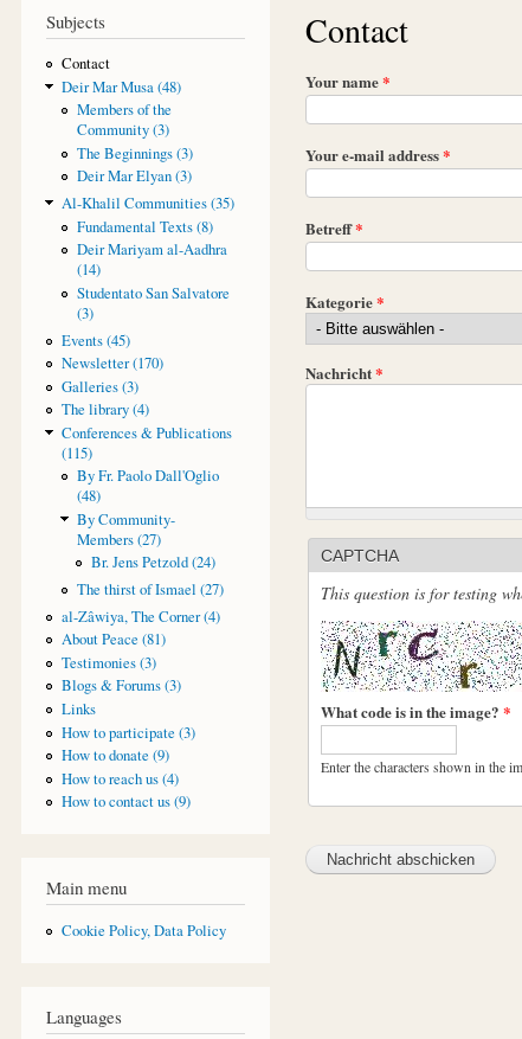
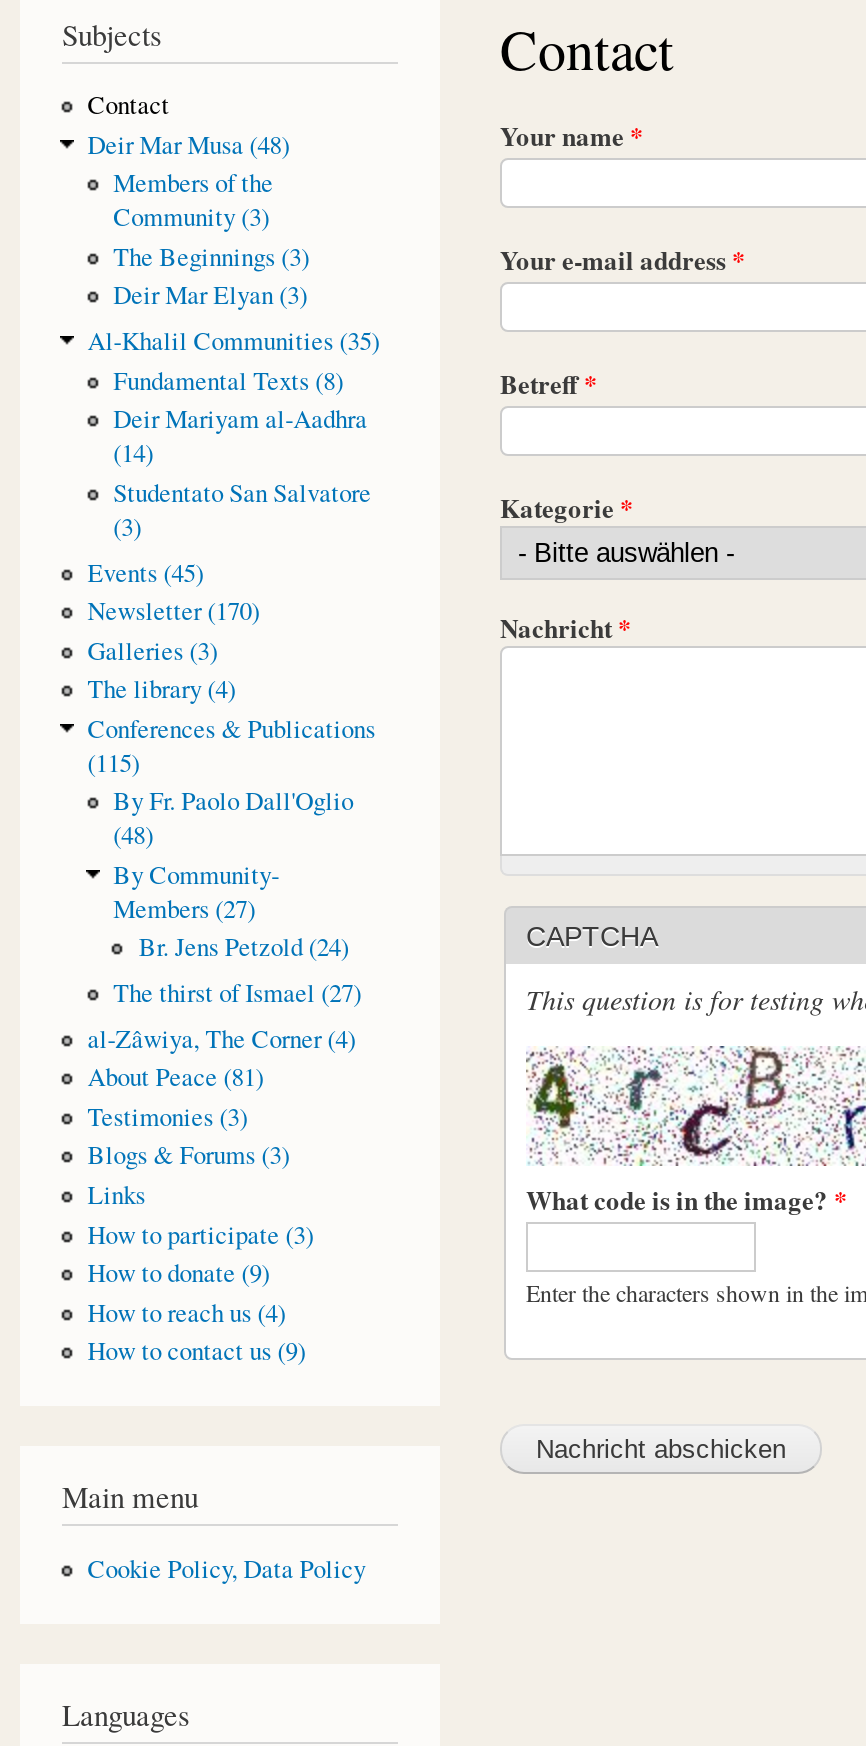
[321,620,518,693] [image] -> [526,1044,860,1168] [image]

